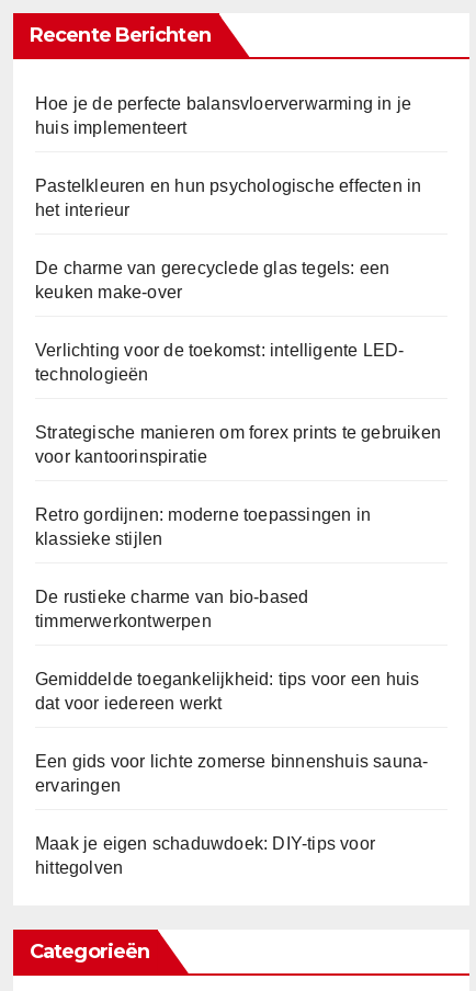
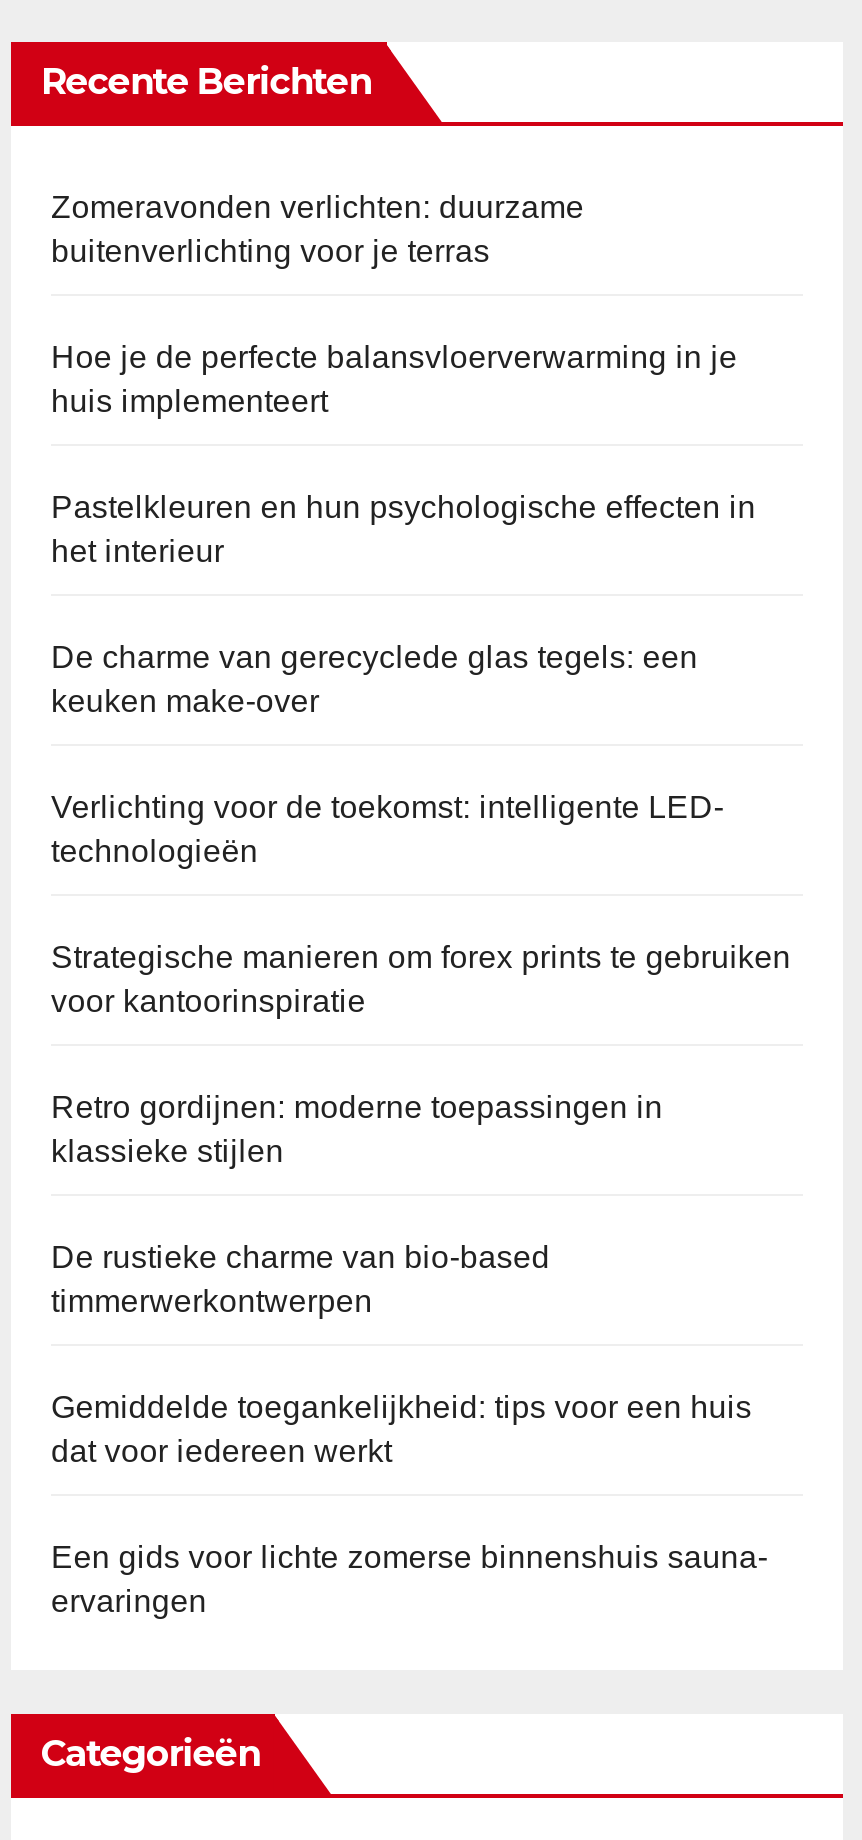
none -> [51,190,584,268] Zomeravonden verlichten: duurzame | buitenverlichting voor je terras
moved [35,94,441,795] -> [51,340,791,1618]: Hoe je de perfecte balansvloerverwarming in je | huis implementeert | Pastelkleuren en hun psychologische effecten in | ... | Een gids voor lichte zomerse binnenshuis sauna- | ervaringen
[35,834,375,877] Maak je eigen schaduwdoek: DIY-tips voor | hittegolven -> none

